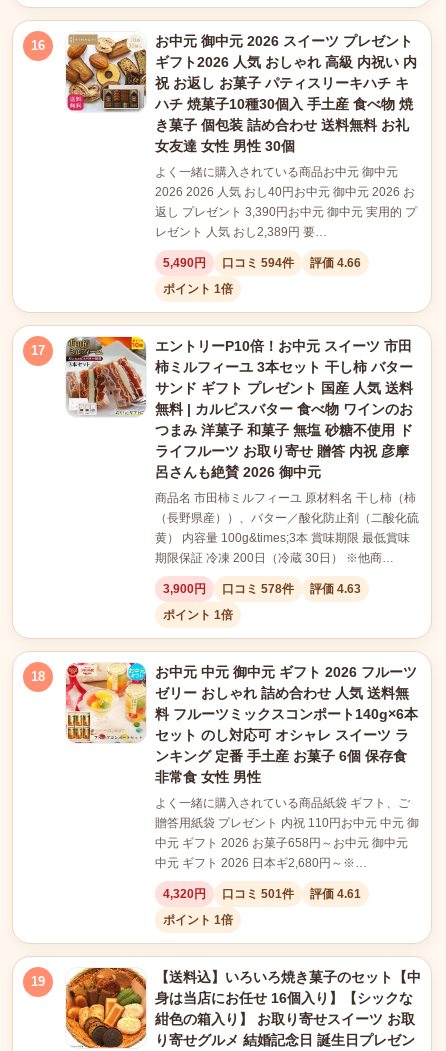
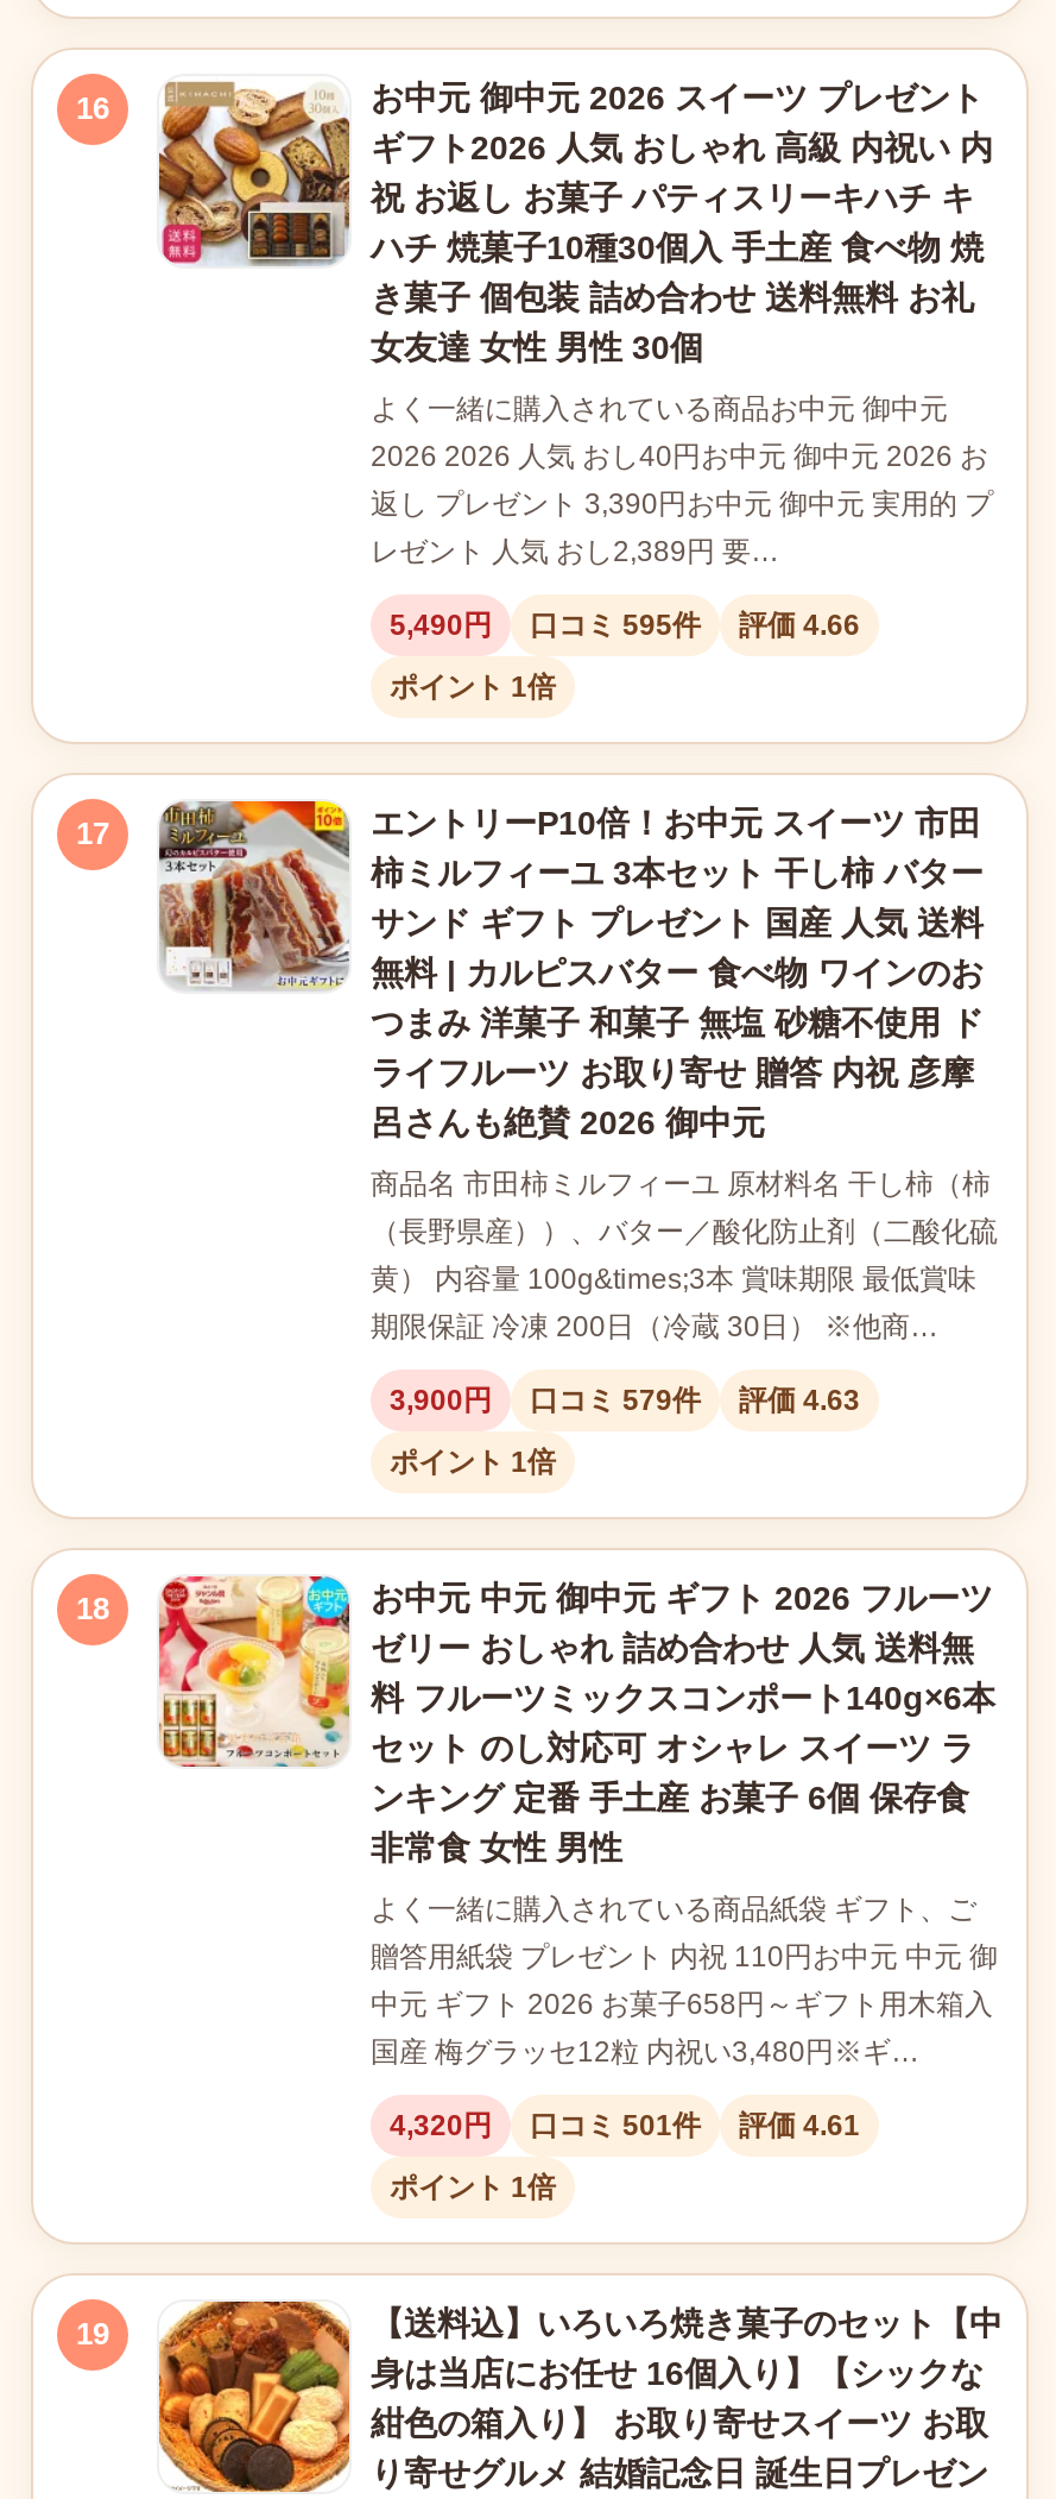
[163,256,361,270] 5,490円 口コミ 594件 評価 4.66 -> [390,609,860,642] 5,490円 口コミ 595件 評価 4.66
[163,582,361,596] 3,900円 口コミ 578件 評価 4.63 -> [390,1384,860,1417] 3,900円 口コミ 579件 評価 4.63
[155,836,408,870] 中元 ギフト 2026 お菓子658円～お中元 御中元 | 中元 ギフト 2026 日本ギ2,680円～※… -> [371,1988,993,2069] 中元 ギフト 2026 お菓子658円～ギフト用木箱入 | 国産 梅グラッセ12粒 内祝い3,480円※ギ…

